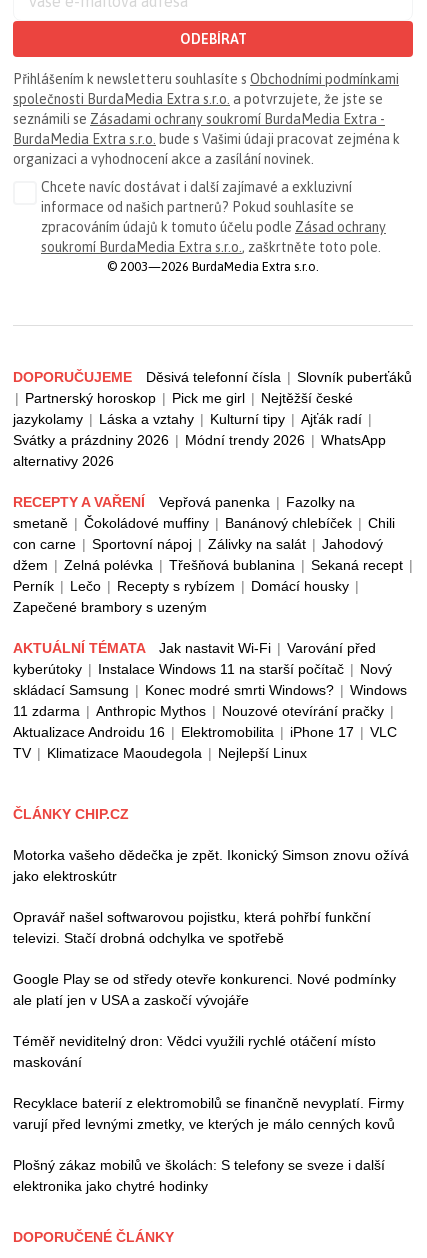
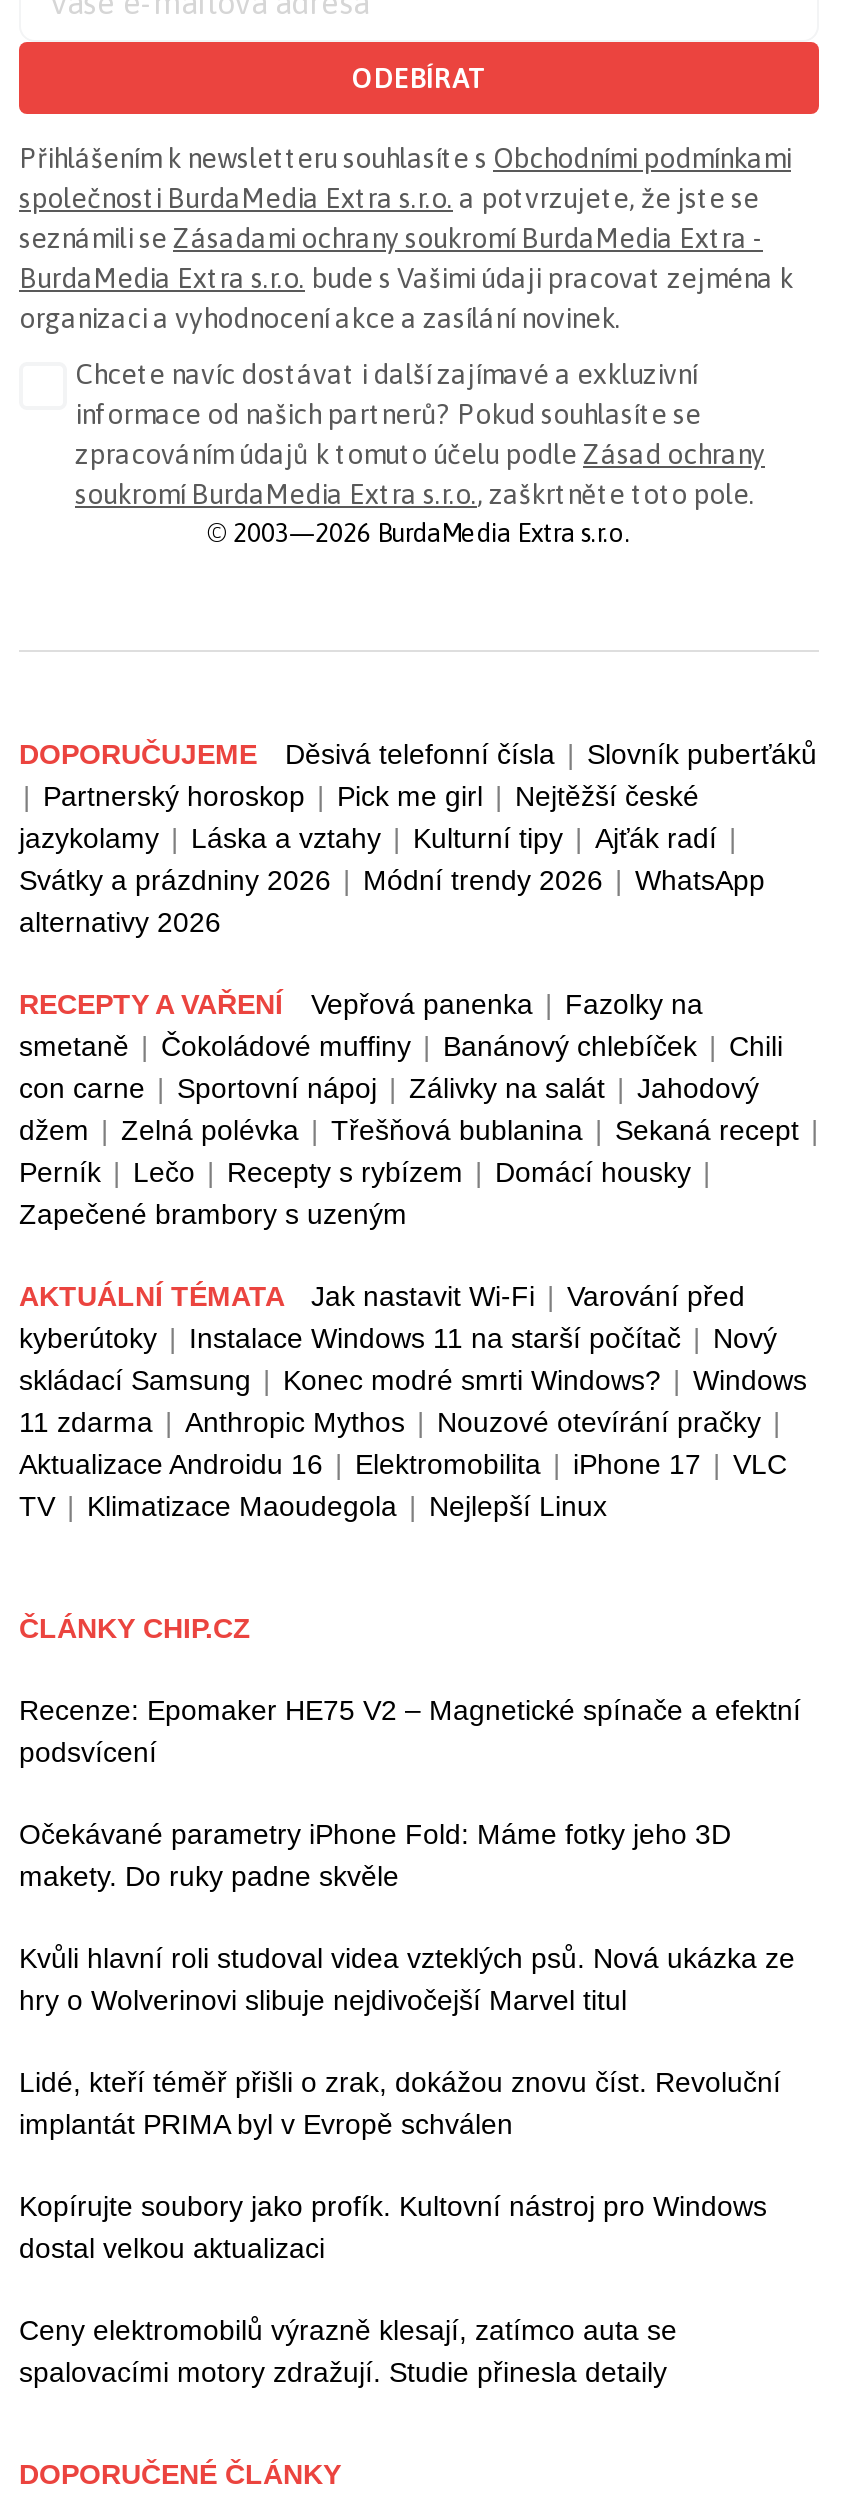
[13,847,409,884] Motorka vašeho dědečka je zpět. Ikonický Simson znovu ožívá | jako elektroskútr -> [19,1694,801,1768] Recenze: Epomaker HE75 V2 – Magnetické spínače a efektní | podsvícení
[13,909,371,946] Opravář našel softwarovou pojistku, která pohřbí funkční | televizi. Stačí drobná odchylka ve spotřebě -> [19,1818,731,1892] Očekávané parametry iPhone Fold: Máme fotky jeho 3D | makety. Do ruky padne skvěle
[13,971,396,1008] Google Play se od středy otevře konkurenci. Nové podmínky | ale platí jen v USA a zaskočí vývojáře -> [19,1942,795,2016] Kvůli hlavní roli studoval videa vzteklých psů. Nová ukázka ze | hry o Wolverinovi slibuje nejdivočejší Marvel titul
[13,1033,376,1070] Téměř neviditelný dron: Vědci využili rychlé otáčení místo | maskování -> [19,2066,781,2140] Lidé, kteří téměř přišli o zrak, dokážou znovu číst. Revoluční | implantát PRIMA byl v Evropě schválen
[13,1095,404,1132] Recyklace baterií z elektromobilů se finančně nevyplatí. Firmy | varují před levnými zmetky, ve kterých je málo cenných kovů -> [19,2190,767,2264] Kopírujte soubory jako profík. Kultovní nástroj pro Windows | dostal velkou aktualizaci
[13,1157,385,1194] Plošný zákaz mobilů ve školách: S telefony se sveze i další | elektronika jako chytré hodinky -> [19,2314,677,2388] Ceny elektromobilů výrazně klesají, zatímco auta se | spalovacími motory zdražují. Studie přinesla detaily

